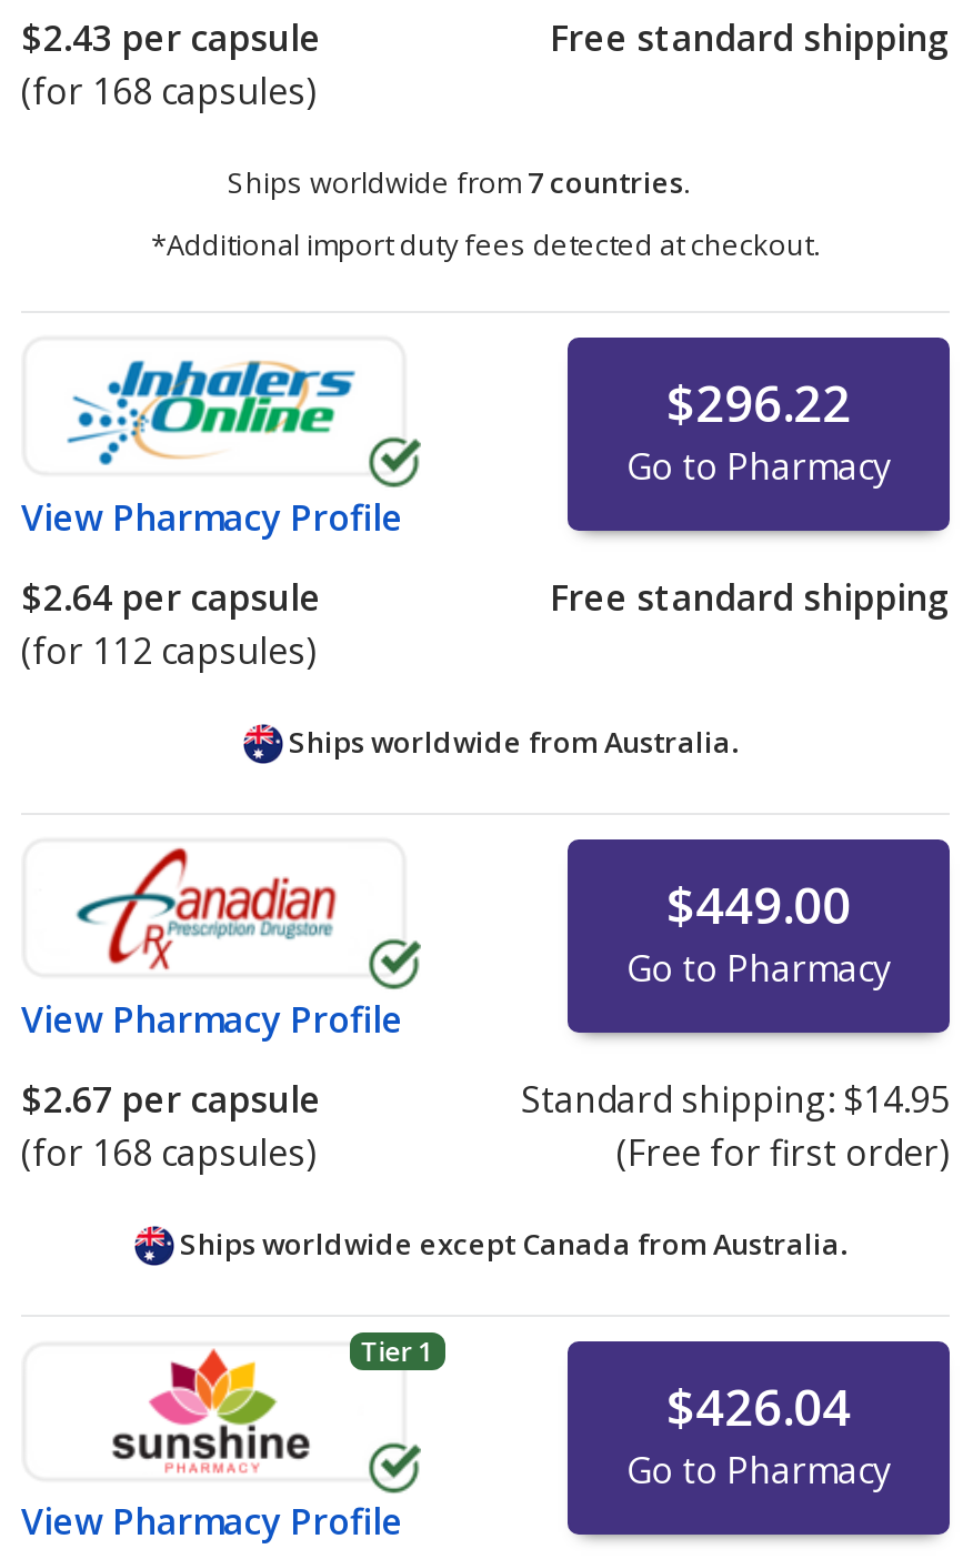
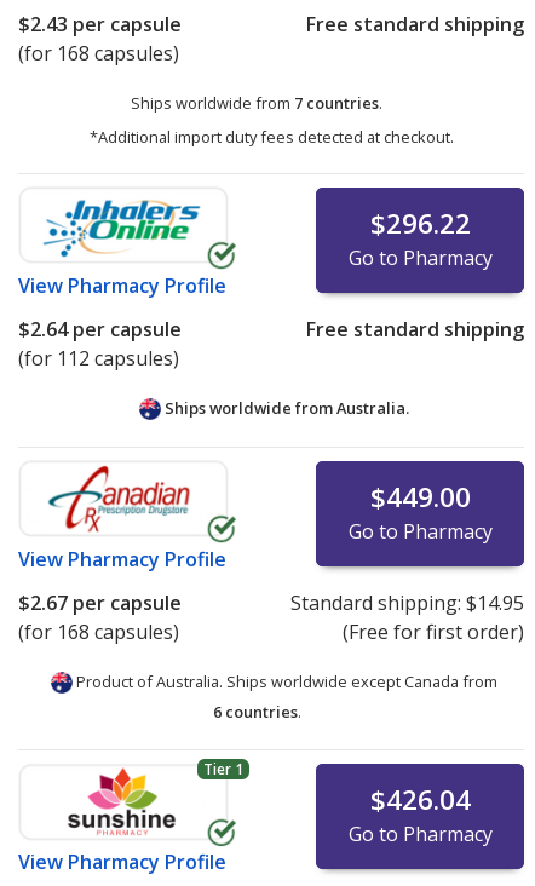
[173,1224,846,1264] Ships worldwide except Canada from Australia. -> [72,671,497,723] Product of Australia. Ships worldwide except Canada from | 6 countries.

